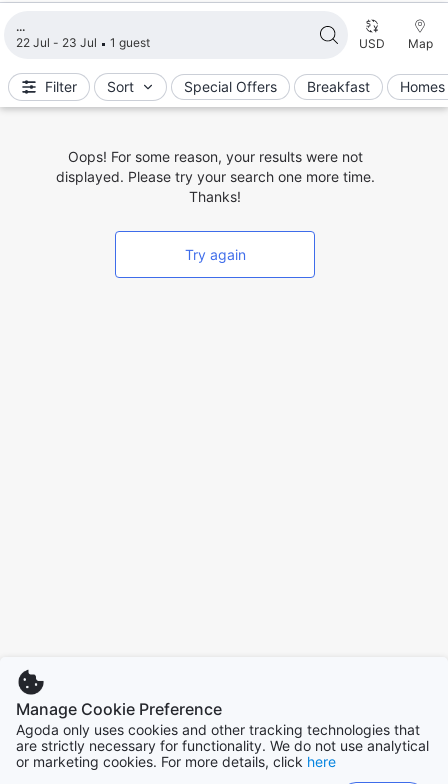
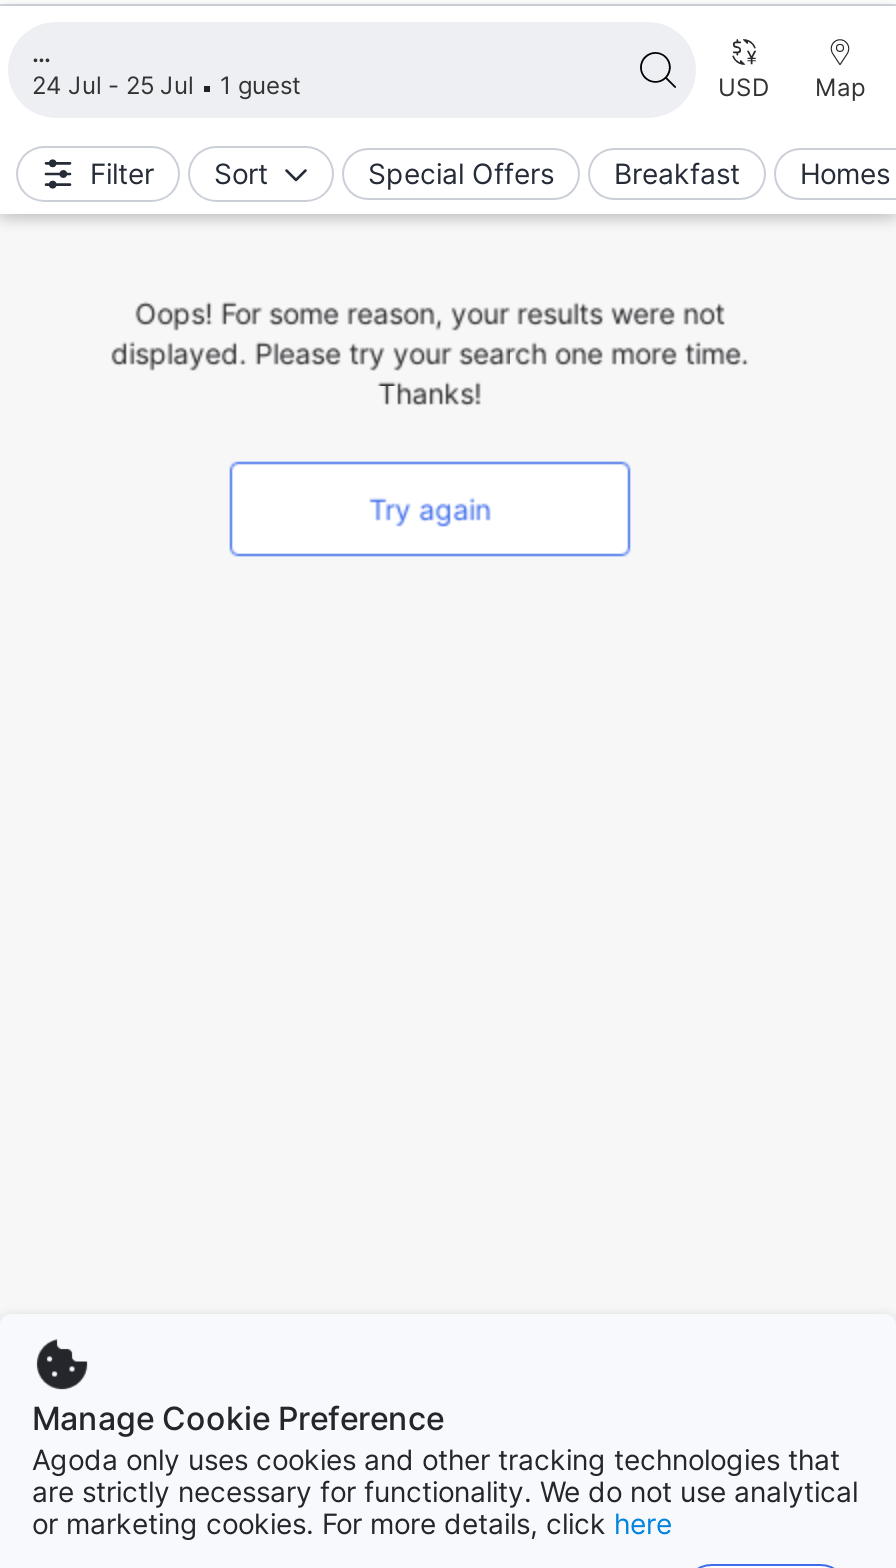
[16,35,150,50] 22 Jul - 23 Jul 1 guest -> [32,70,300,100] 24 Jul - 25 Jul 1 guest

